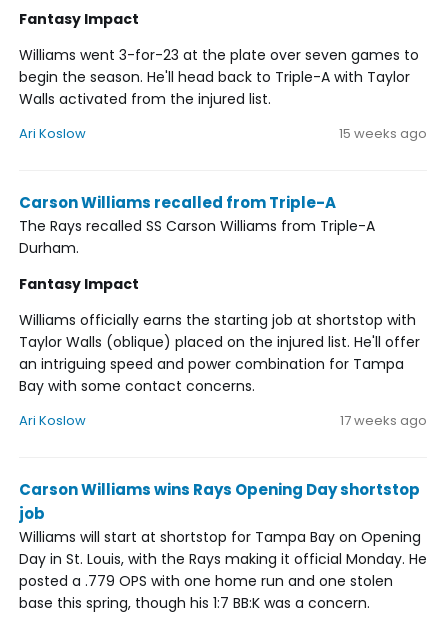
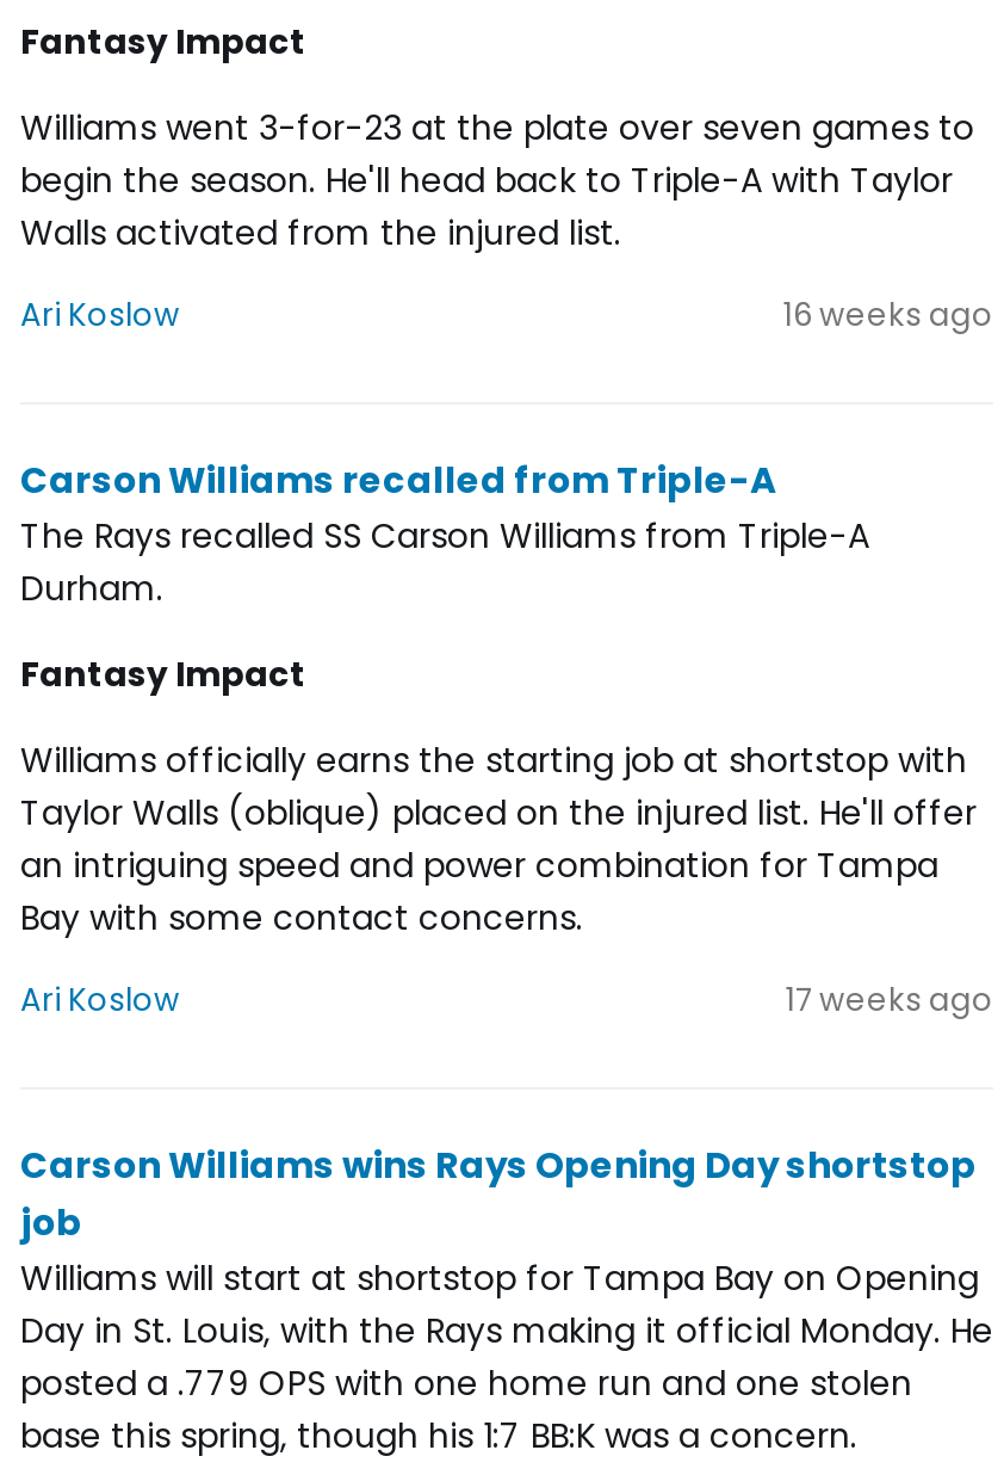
[339,124,427,143] 15 weeks ago -> [783,293,993,339] 16 weeks ago

